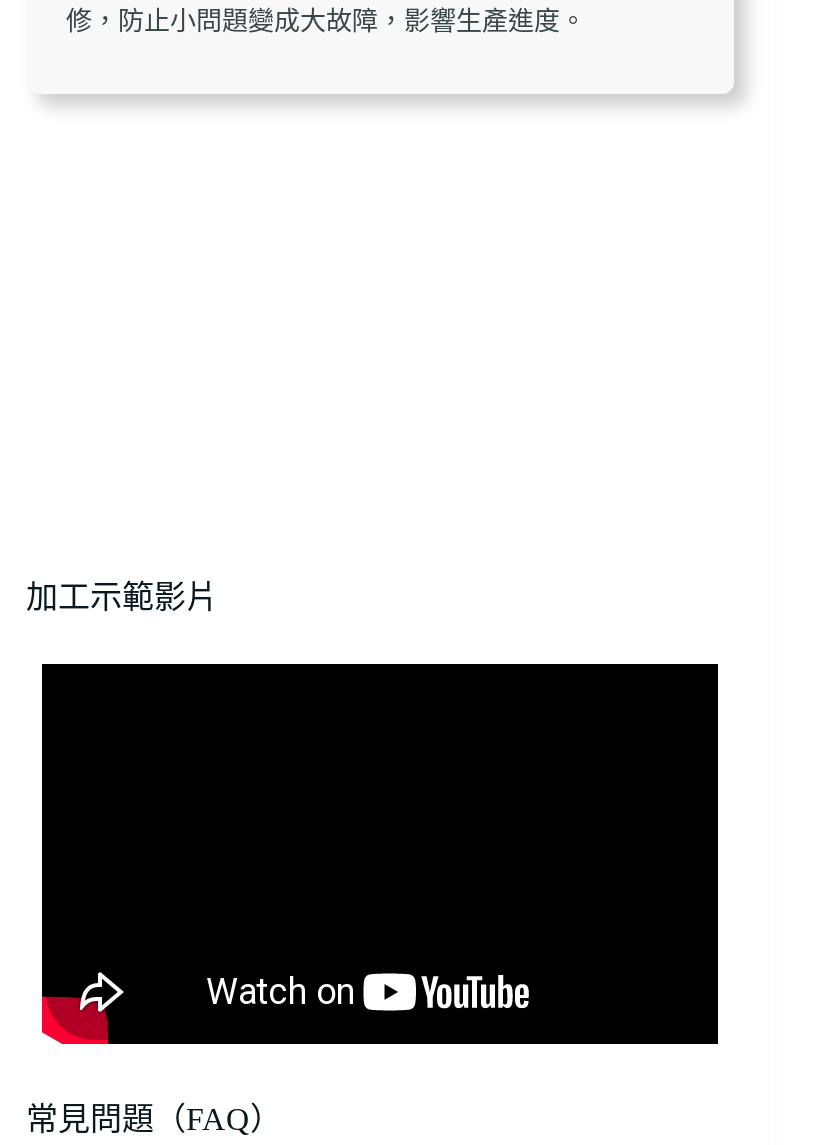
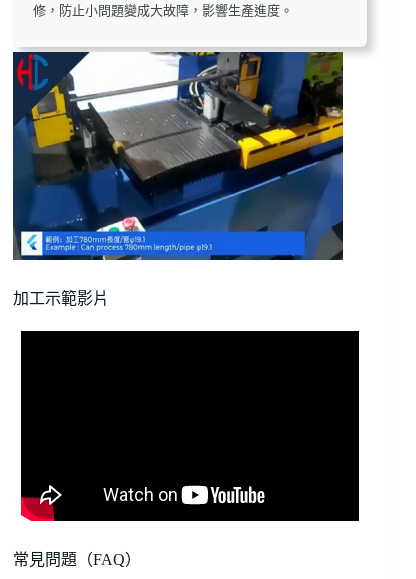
none -> [12,51,344,261] [image]

